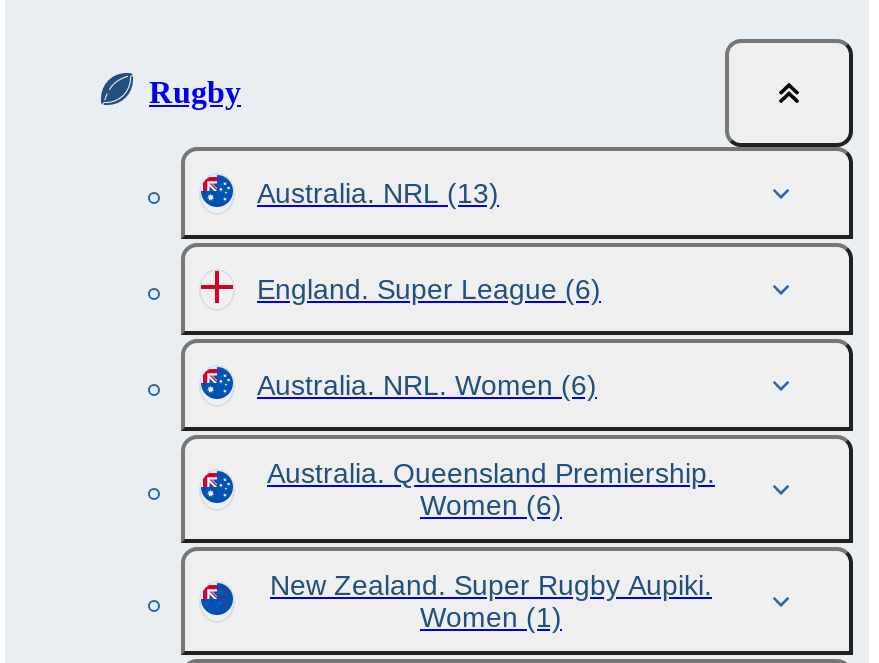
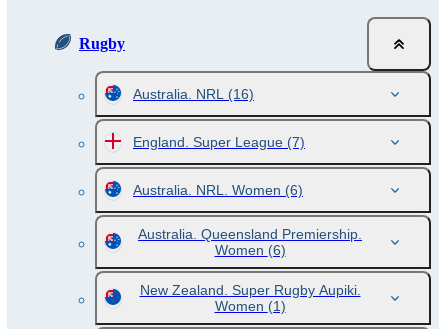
[257,177,499,209] Australia. NRL (13) -> [133,86,254,102] Australia. NRL (16)
[257,273,601,305] England. Super League (6) -> [133,134,305,150] England. Super League (7)

